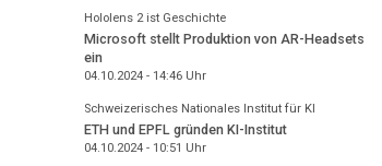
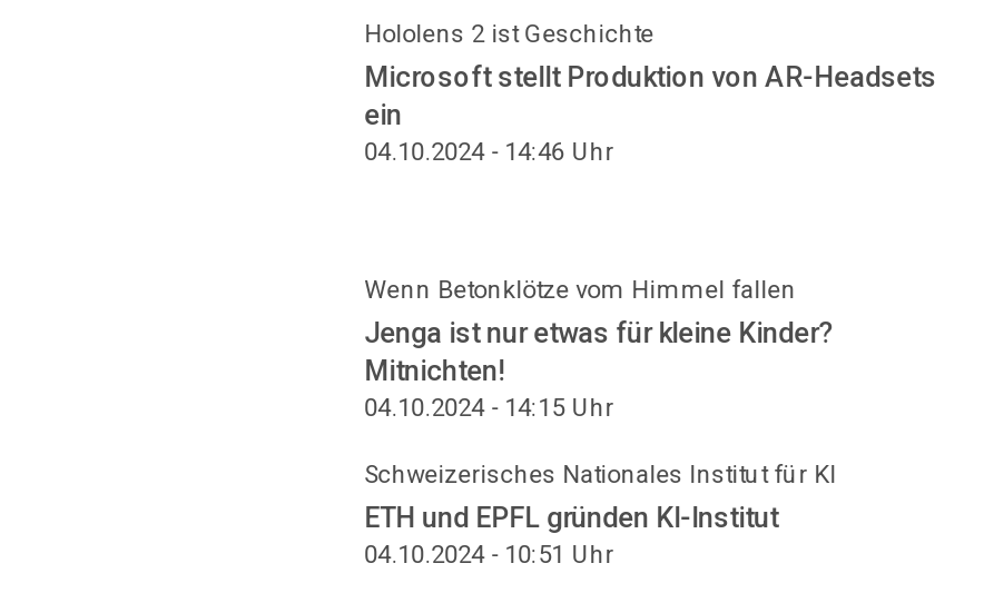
none -> [364,276,832,423] Wenn Betonklötze vom Himmel fallen | Jenga ist nur etwas für kleine Kinder? | Mitnichten! | 04.10.2024 - 14:15 Uhr

